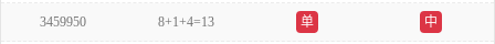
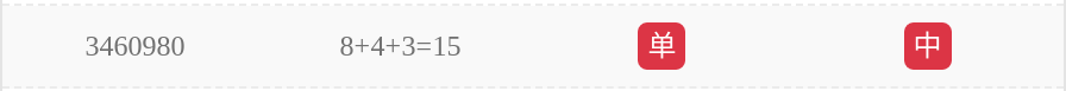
[40,14,86,30] 3459950 -> [85,30,185,63] 3460980
[158,14,214,30] 8+1+4=13 -> [340,30,461,63] 8+4+3=15

